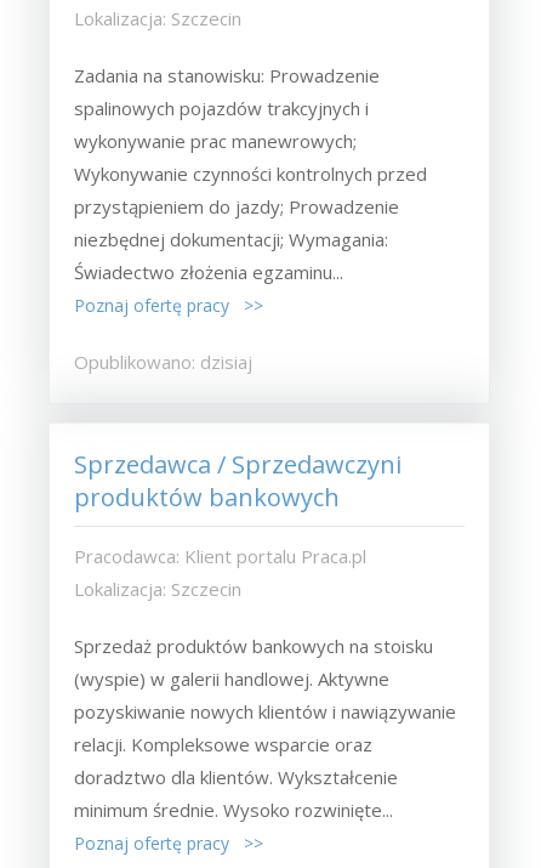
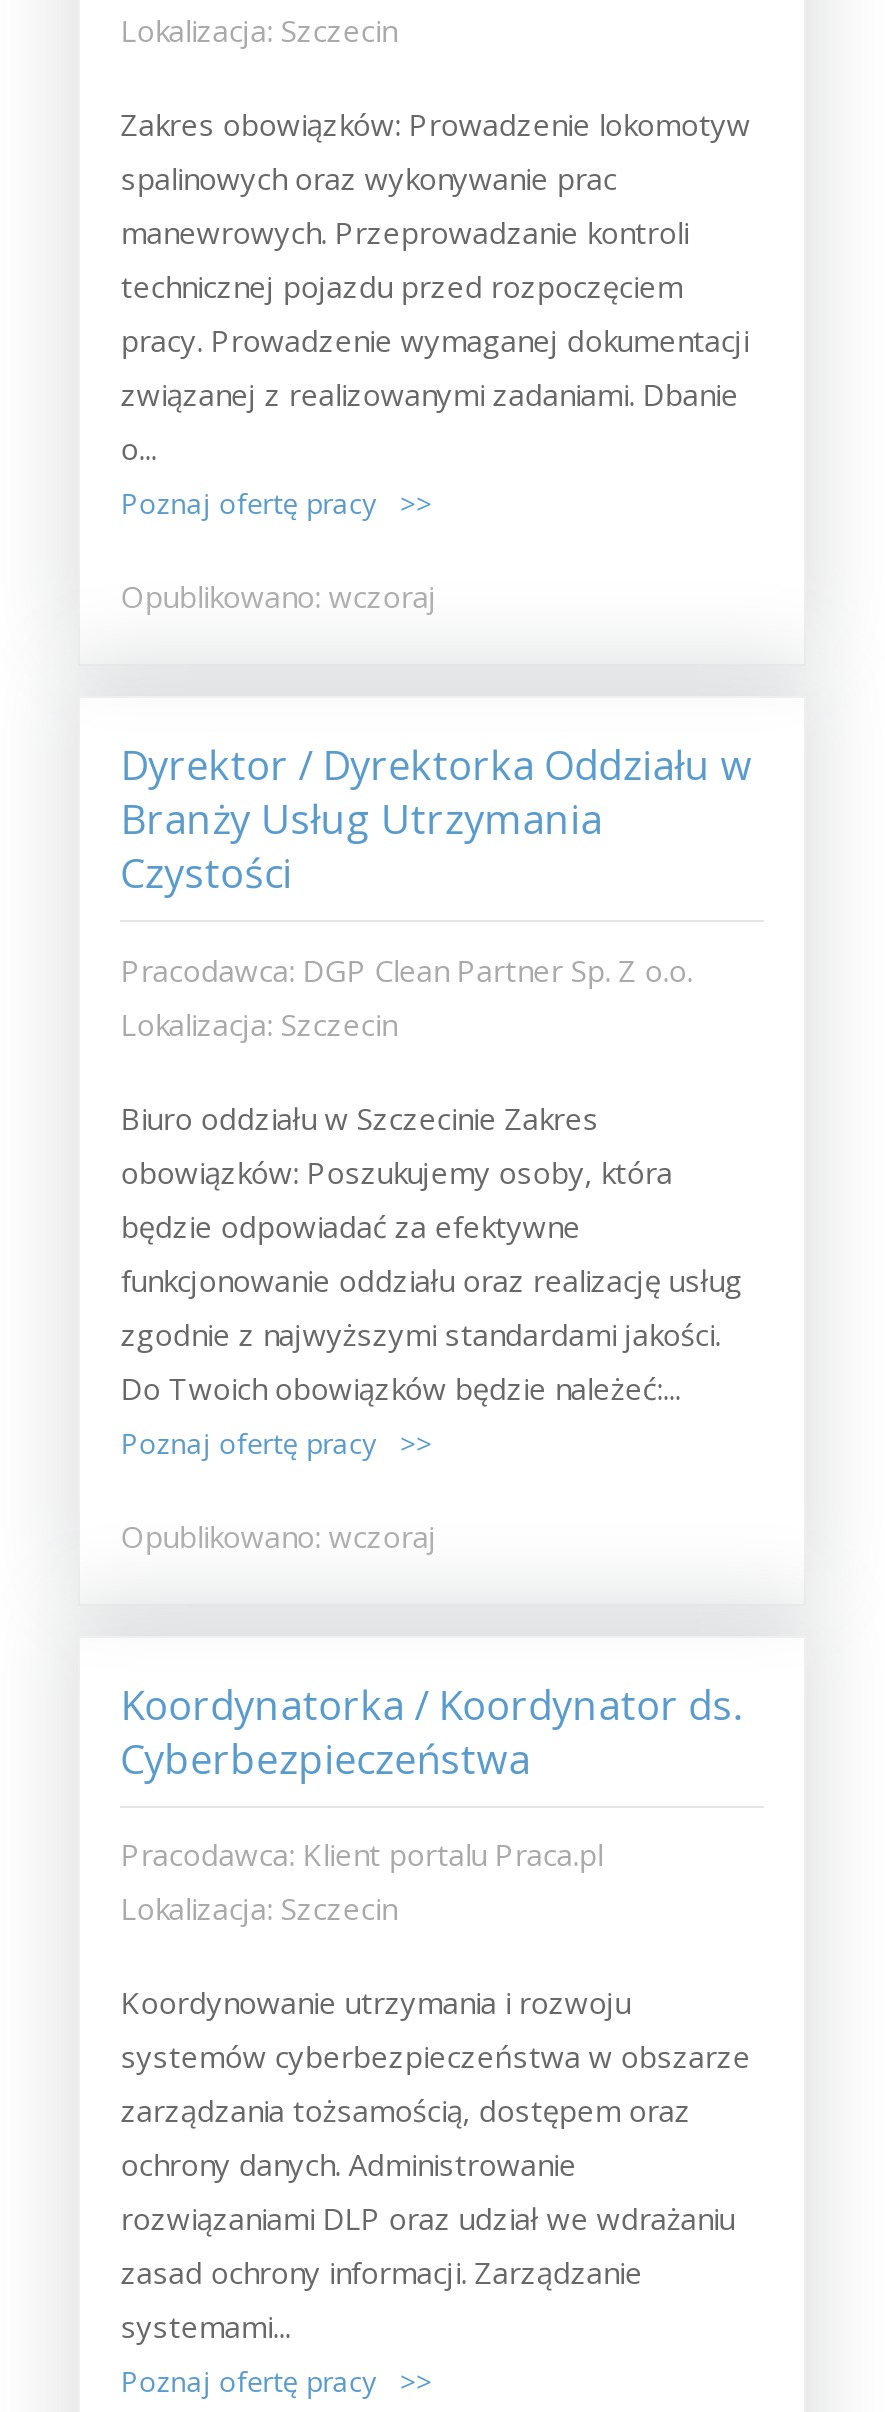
[74,63,427,284] Zadania na stanowisku: Prowadzenie | spalinowych pojazdów trakcyjnych i | wykonywanie prac manewrowych; | Wykonywanie czynności kontrolnych przed | przystąpieniem do jazdy; Prowadzenie | niezbędnej dokumentacji; Wymagania: | Świadectwo złożenia egzaminu... -> [120,104,750,468] Zakres obowiązków: Prowadzenie lokomotyw | spalinowych oraz wykonywanie prac | manewrowych. Przeprowadzanie kontroli | technicznej pojazdu przed rozpoczęciem | pracy. Prowadzenie wymaganej dokumentacji | związanej z realizowanymi zadaniami. Dbanie | o...
[74,350,402,514] Opublikowano: dzisiaj | Sprzedawca / Sprzedawczyni | produktów bankowych -> [120,576,752,1785] Opublikowano: wczoraj | Dyrektor / Dyrektorka Oddziału w | Branży Usług Utrzymania | Czystości | Pracodawca: DGP Clean Partner Sp. Z o.o. | Lokalizacja: Szczecin | Biuro oddziału w Szczecinie Zakres | obowiązków: Poszukujemy osoby, która | będzie odpowiadać za efektywne | funkcjonowanie oddziału oraz realizację usług | zgodnie z najwyższymi standardami jakości. | Do Twoich obowiązków będzie należeć:... | Poznaj ofertę pracy >> | Opublikowano: wczoraj | Koordynatorka / Koordynator ds. | Cyberbezpieczeństwa
[74,633,456,821] Sprzedaż produktów bankowych na stoisku | (wyspie) w galerii handlowej. Aktywne | pozyskiwanie nowych klientów i nawiązywanie | relacji. Kompleksowe wsparcie oraz | doradztwo dla klientów. Wykształcenie | minimum średnie. Wysoko rozwinięte... -> [120,1982,750,2346] Koordynowanie utrzymania i rozwoju | systemów cyberbezpieczeństwa w obszarze | zarządzania tożsamością, dostępem oraz | ochrony danych. Administrowanie | rozwiązaniami DLP oraz udział we wdrażaniu | zasad ochrony informacji. Zarządzanie | systemami...

